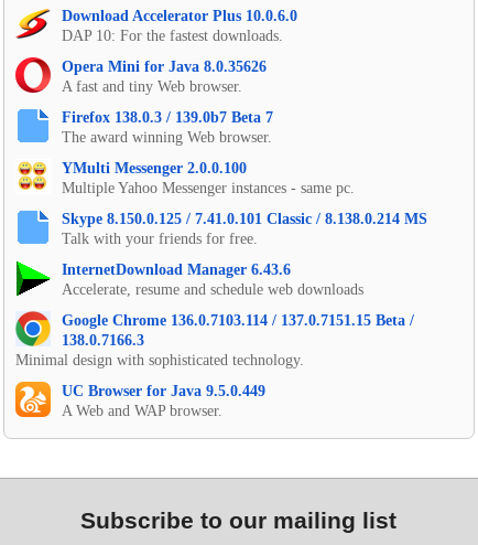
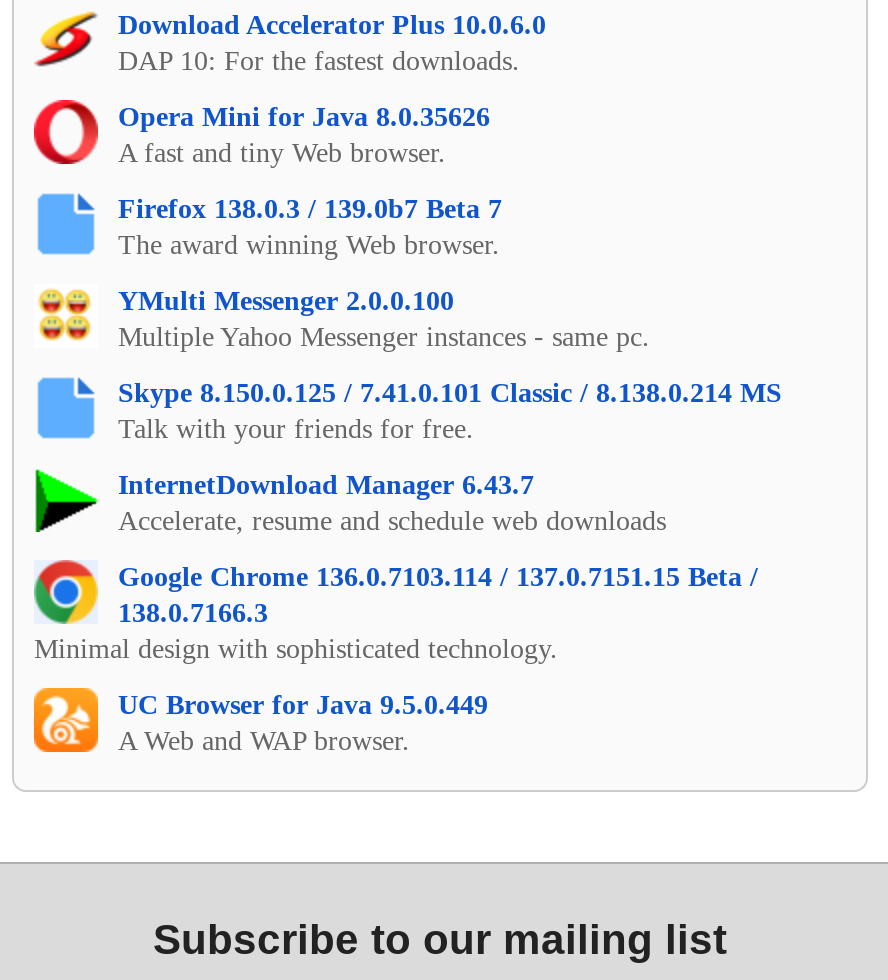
[62,262,291,278] InternetDownload Manager 6.43.6 -> [118,471,534,501] InternetDownload Manager 6.43.7

